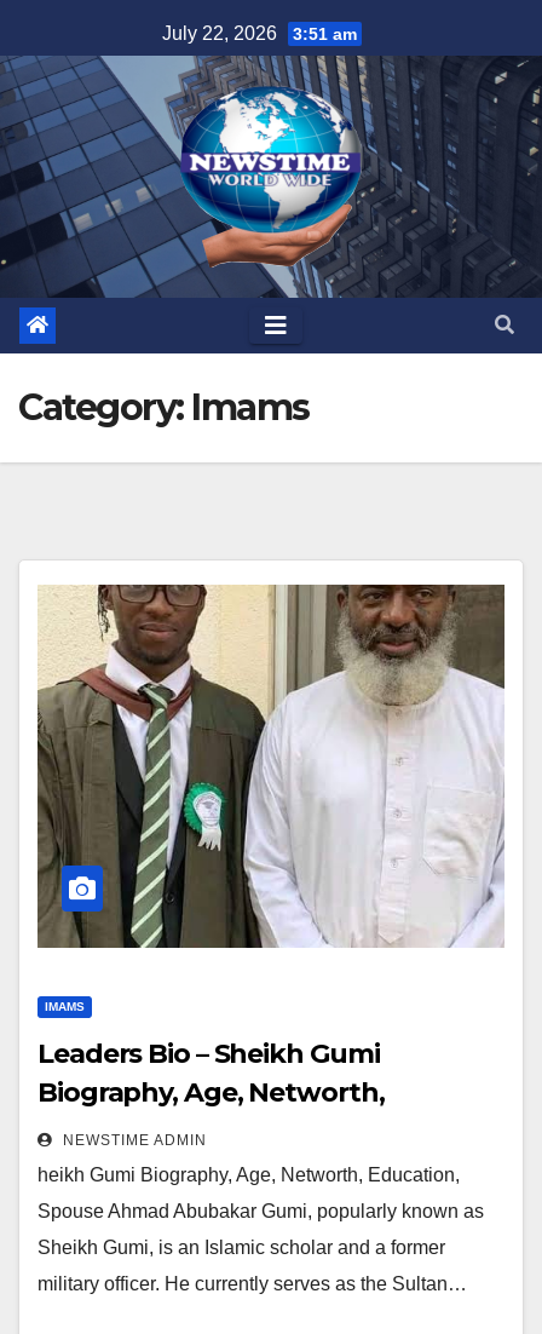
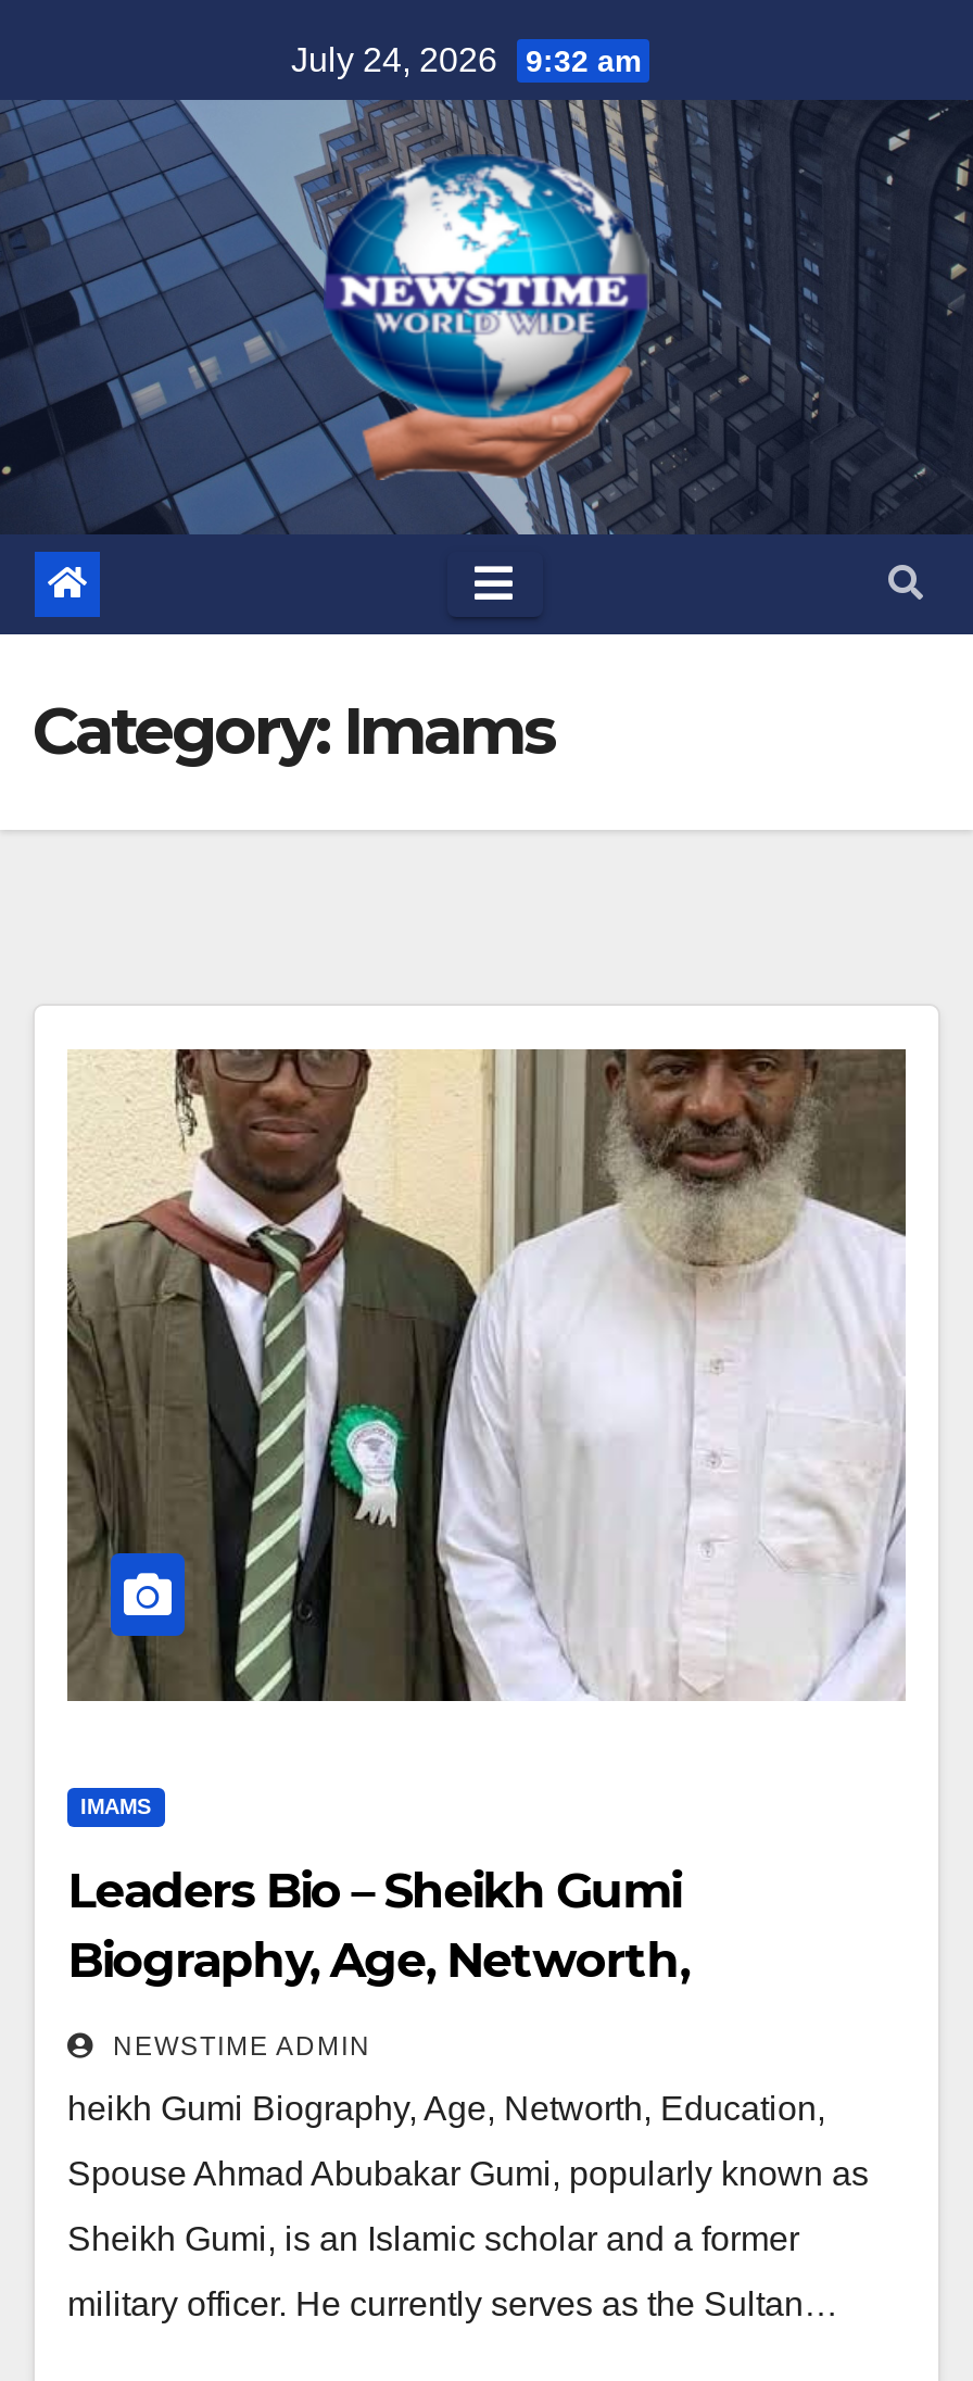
[162,23,357,44] July 22, 2026 3:51 am -> [291,41,641,78] July 24, 2026 9:32 am

